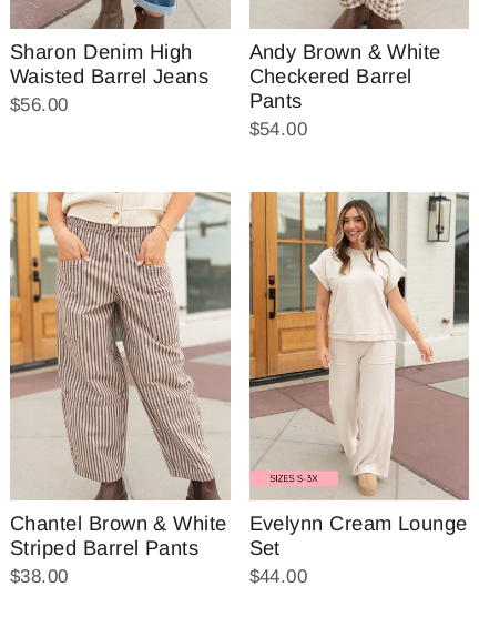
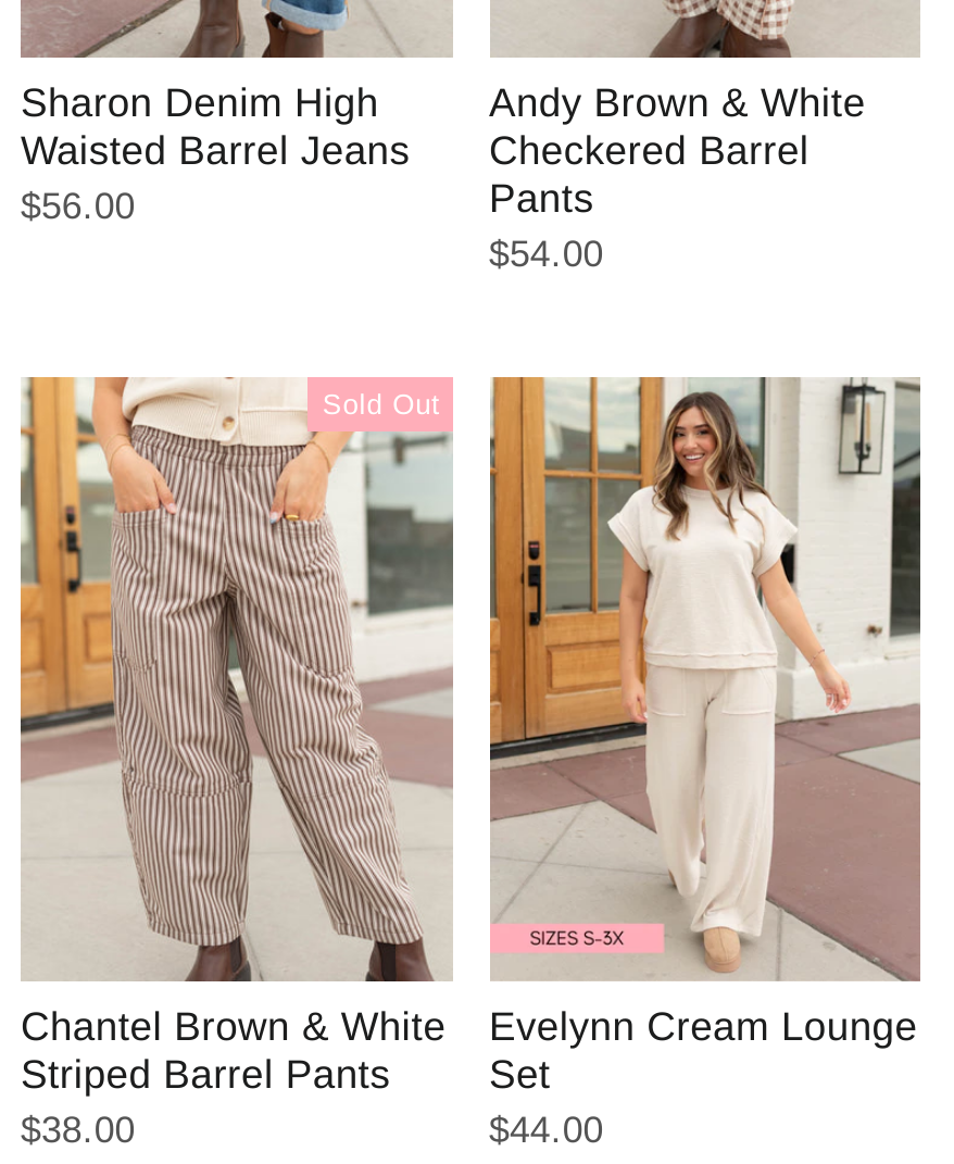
none -> [322,388,441,420] Sold Out

